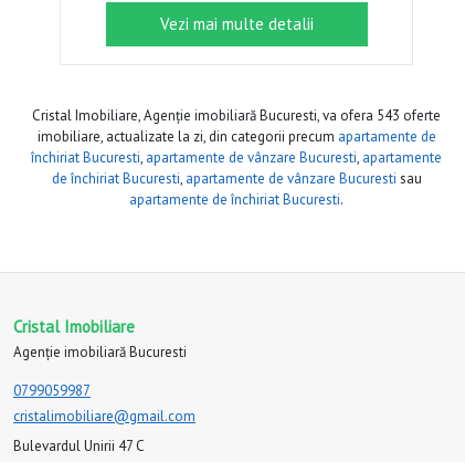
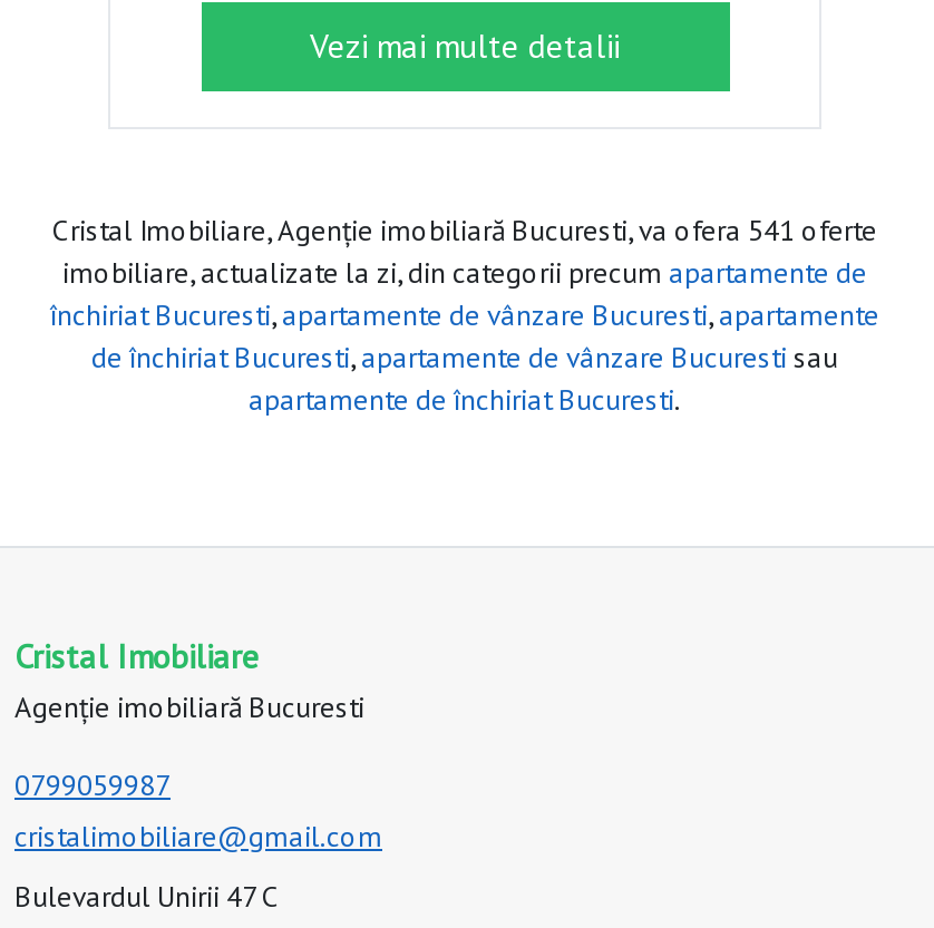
[32,106,441,125] Cristal Imobiliare, Agenție imobiliară Bucuresti, va ofera 543 oferte -> [52,213,877,251] Cristal Imobiliare, Agenție imobiliară Bucuresti, va ofera 541 oferte

